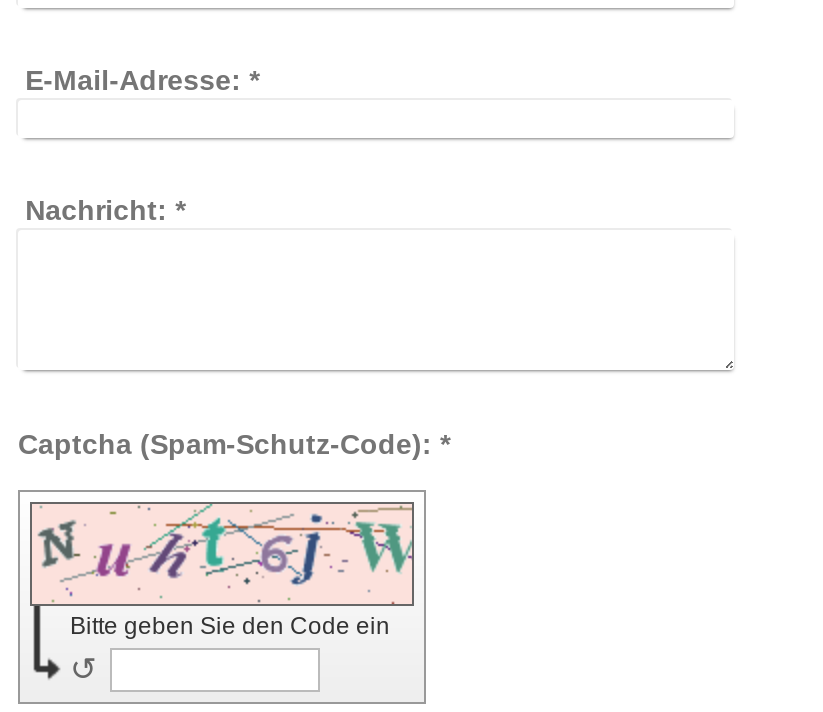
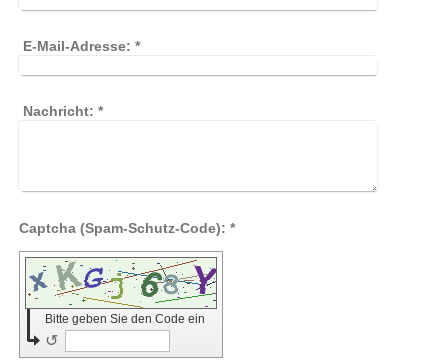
[32,502,414,606] [image] -> [26,258,217,309] [image]

